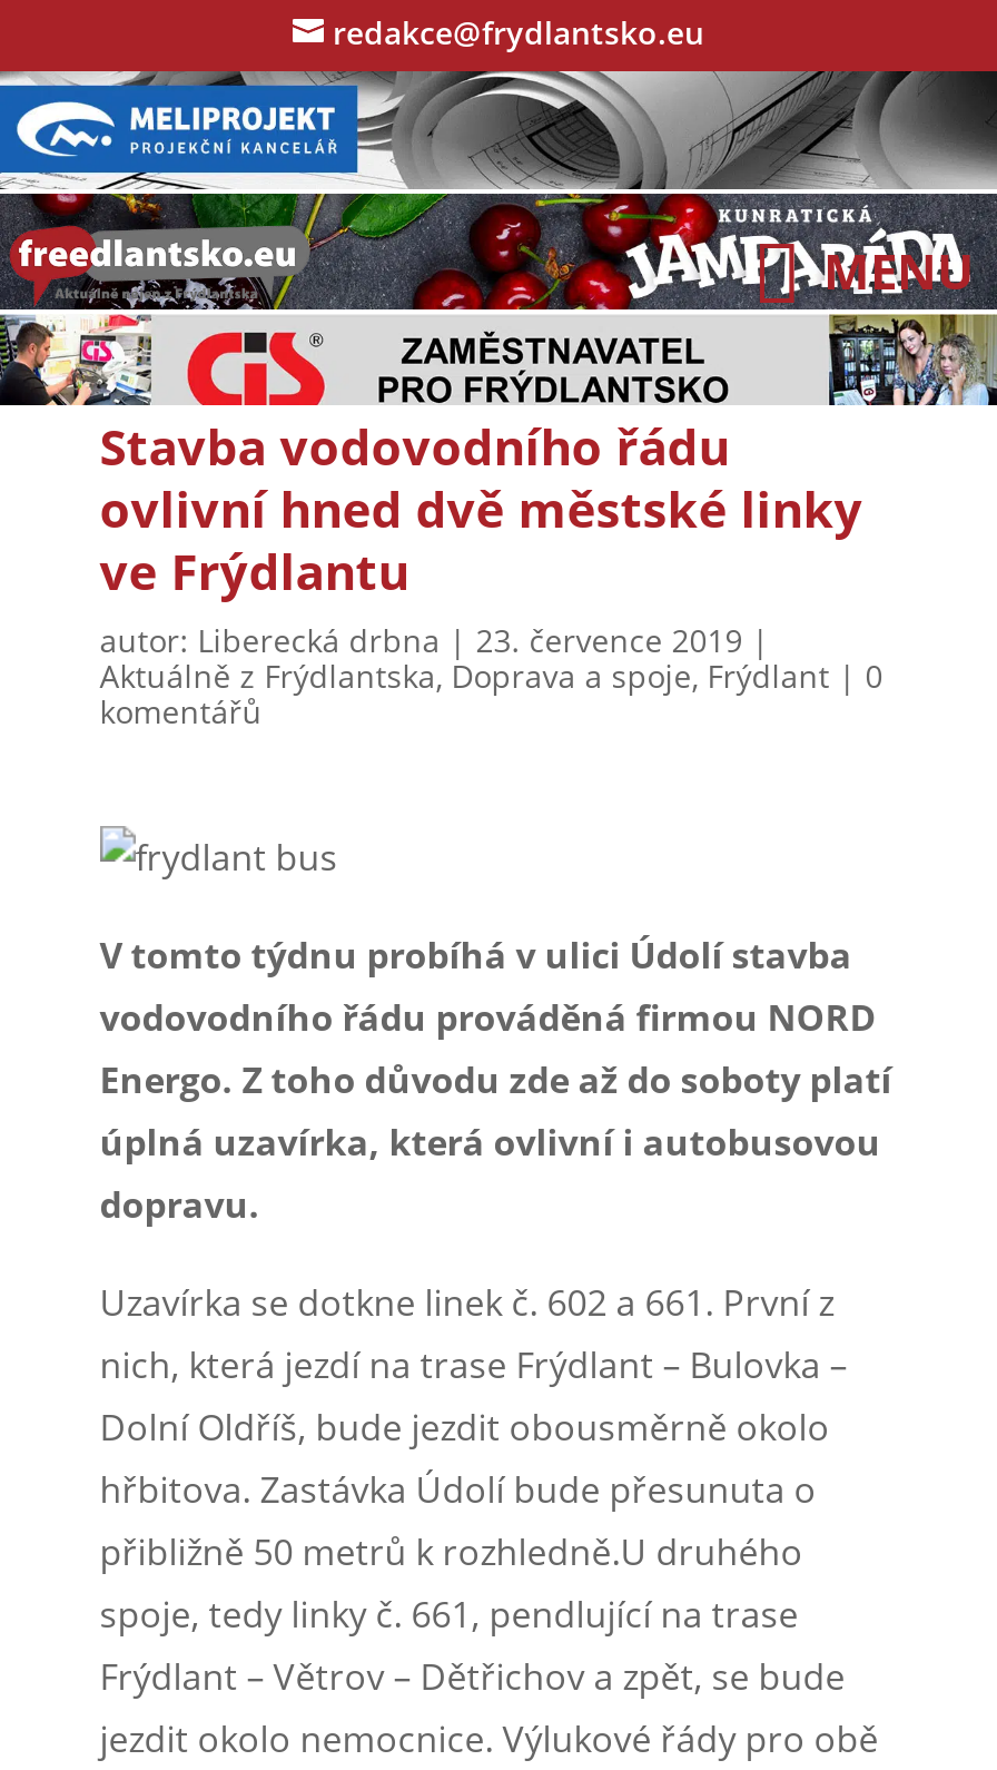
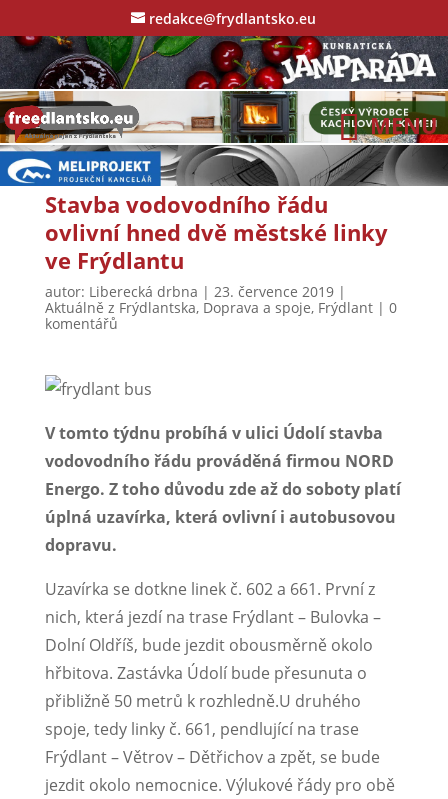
[7,69,990,407] [image] -> [3,35,445,187] [image]

